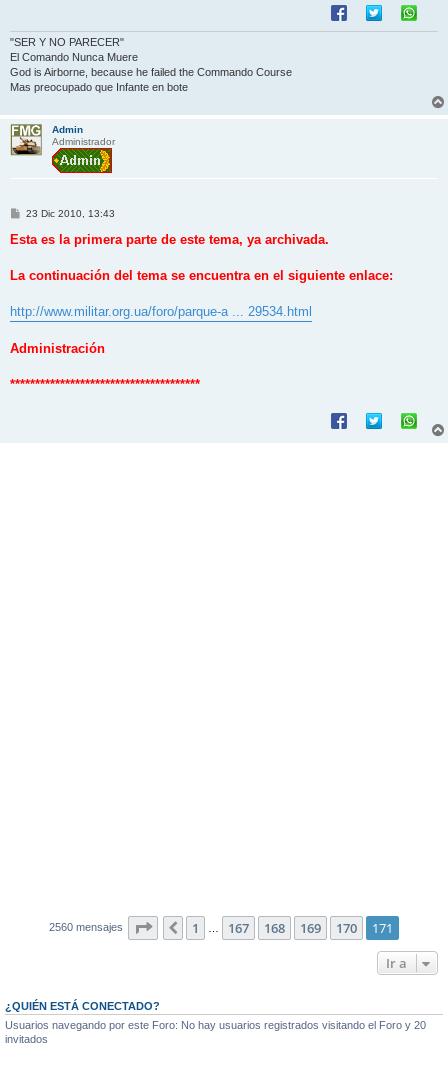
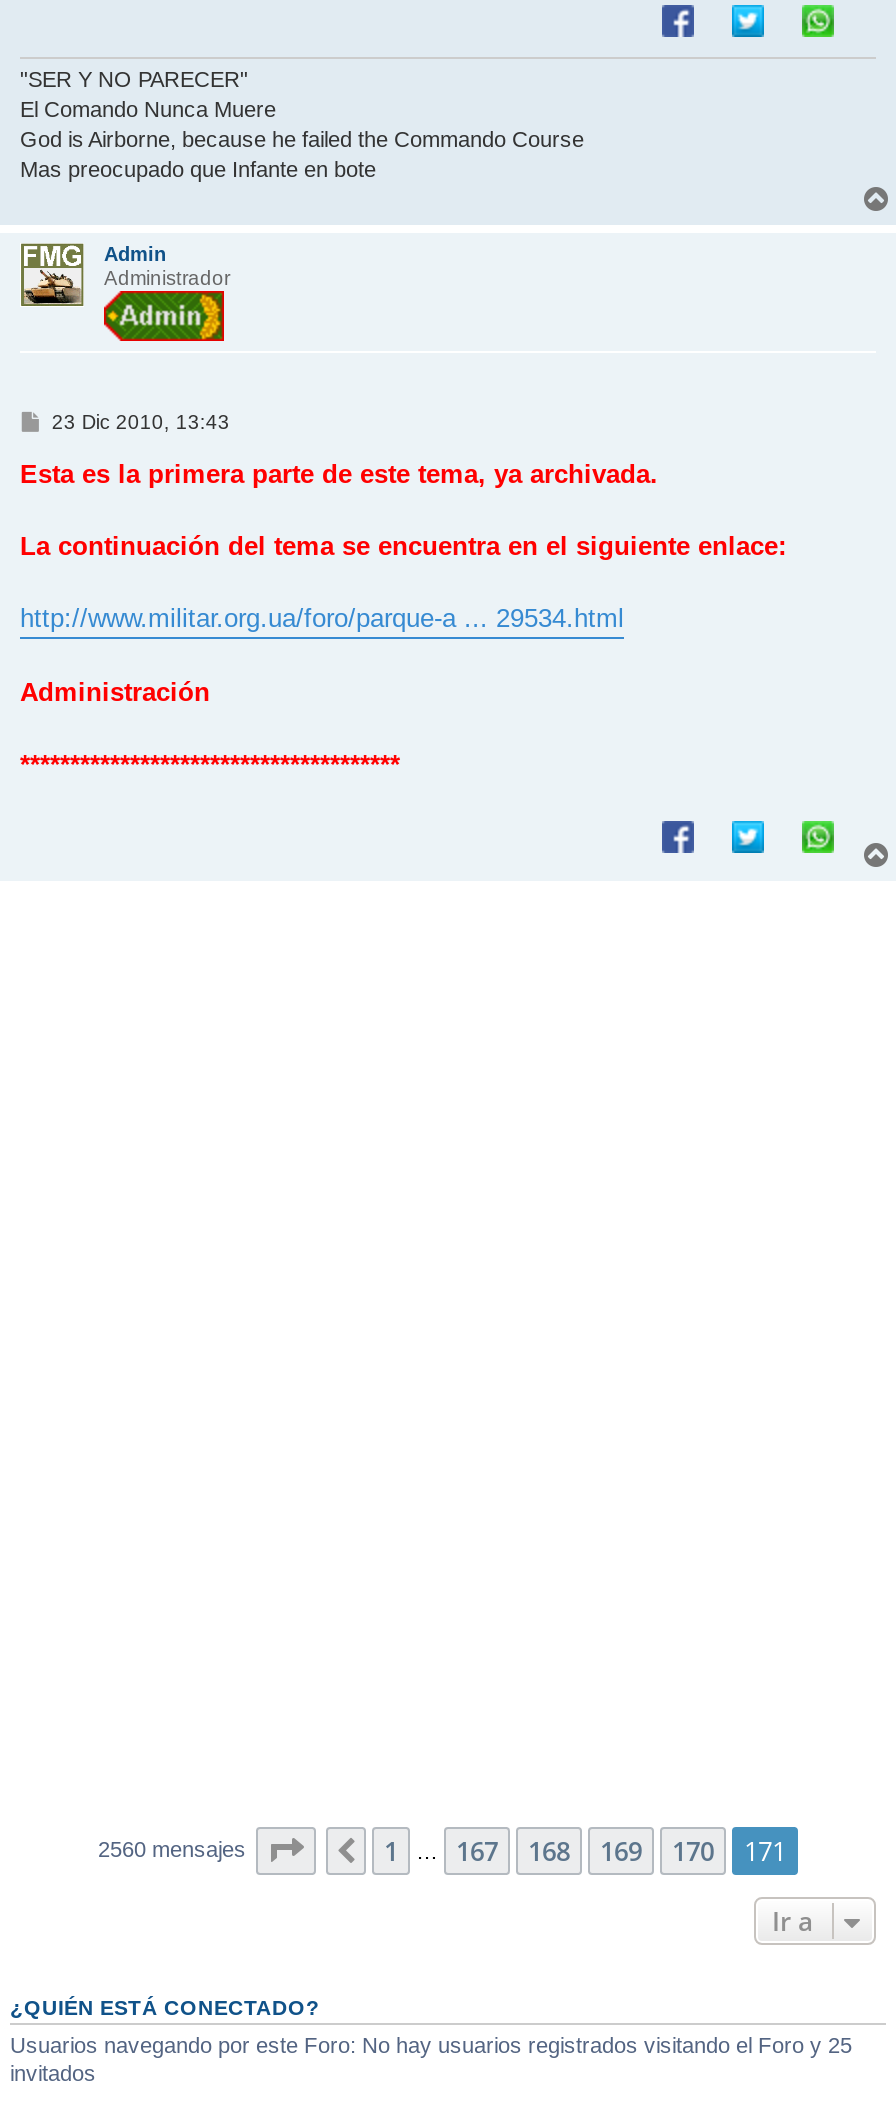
[5,1019,426,1031] Usuarios navegando por este Foro: No hay usuarios registrados visitando el Foro y 20 -> [10,2033,852,2057] Usuarios navegando por este Foro: No hay usuarios registrados visitando el Foro y 25

